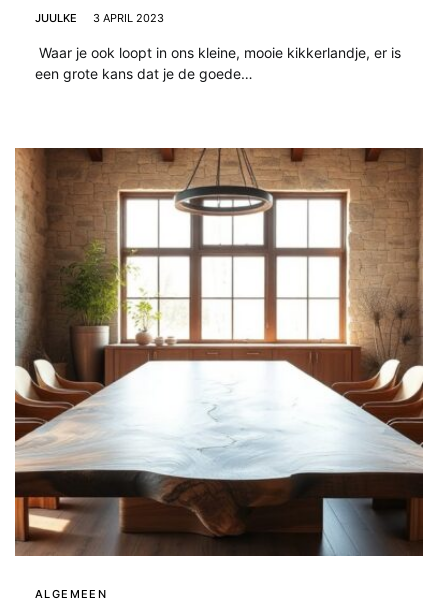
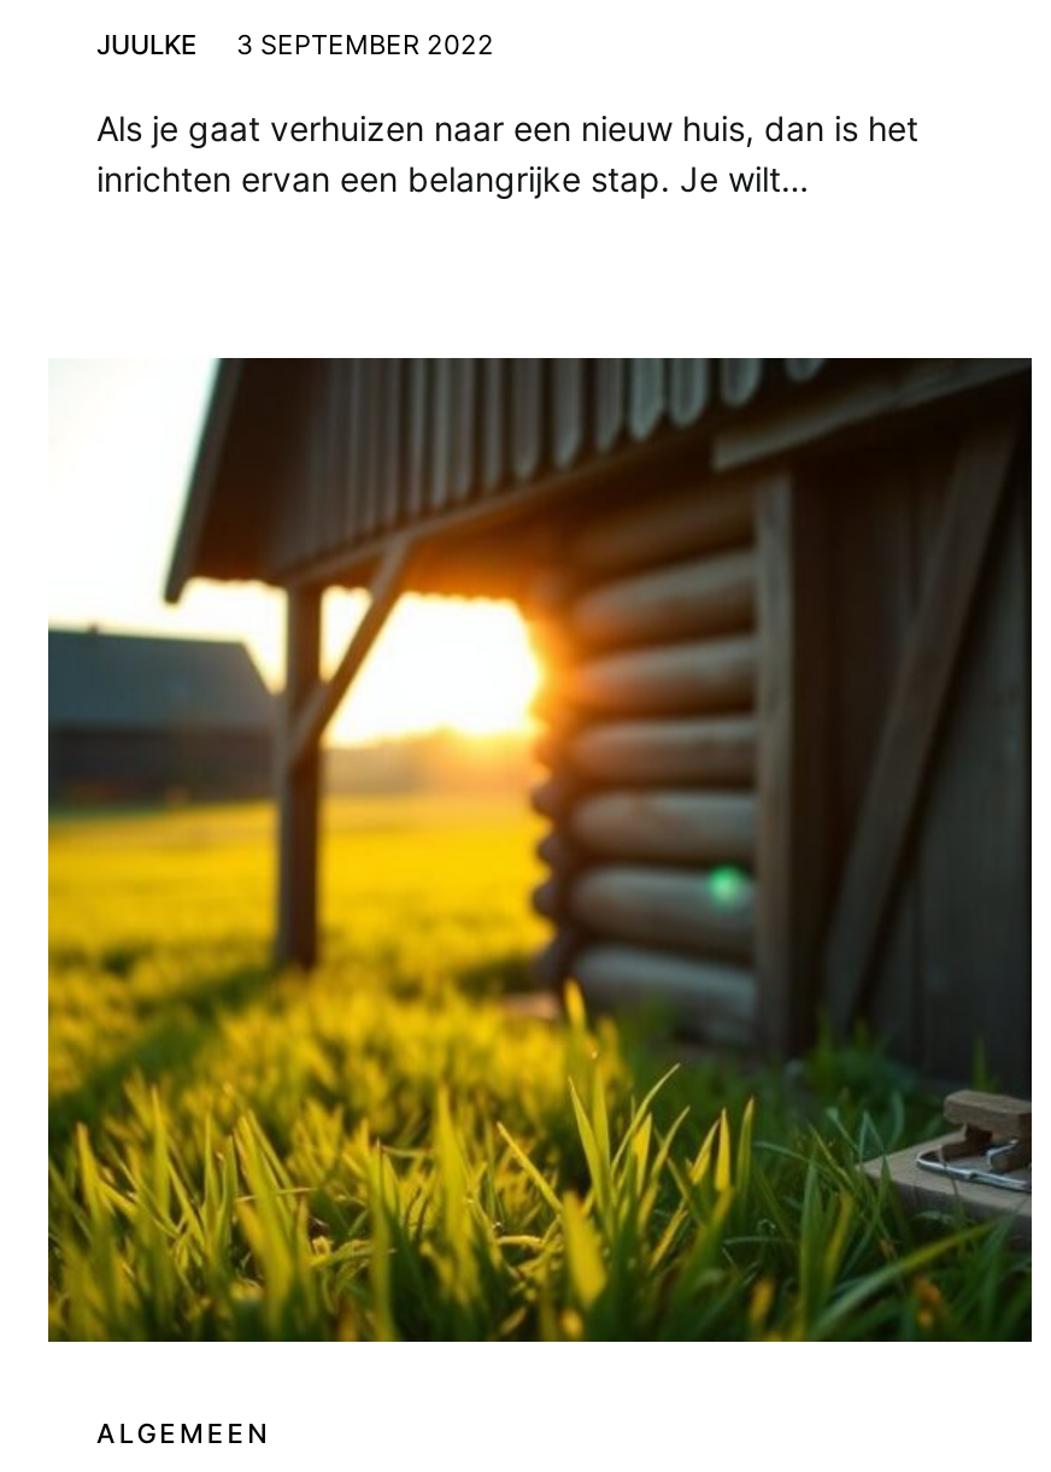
[35,11,164,25] JUULKE 3 APRIL 2023 -> [96,28,494,62] JUULKE 3 SEPTEMBER 2022
[35,44,401,82] Waar je ook loopt in ons kleine, mooie kikkerlandje, er is | een grote kans dat je de goede… -> [96,108,918,199] Als je gaat verhuizen naar een nieuw huis, dan is het | inrichten ervan een belangrijke stap. Je wilt…
[14,147,424,557] [image] -> [46,356,1034,1344] [image]

